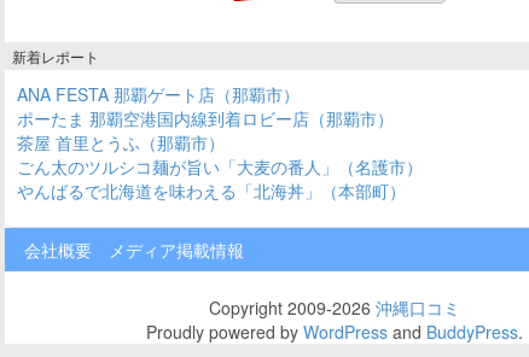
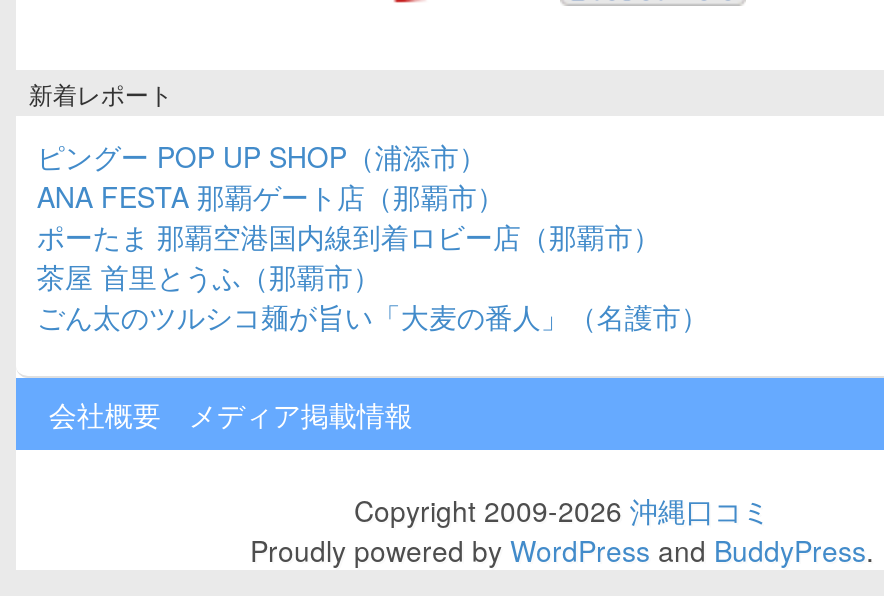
none -> [37,136,487,176] ピングー POP UP SHOP（浦添市）
moved [17,82,423,178] -> [37,176,709,336]: ANA FESTA 那覇ゲート店（那覇市） | ポーたま 那覇空港国内線到着ロビー店（那覇市） | 茶屋 首里とうふ（那覇市） | ごん太のツルシコ麺が旨い「大麦の番人」（名護市）
[17,178,406,203] やんばるで北海道を味わえる「北海丼」（本部町） -> none

